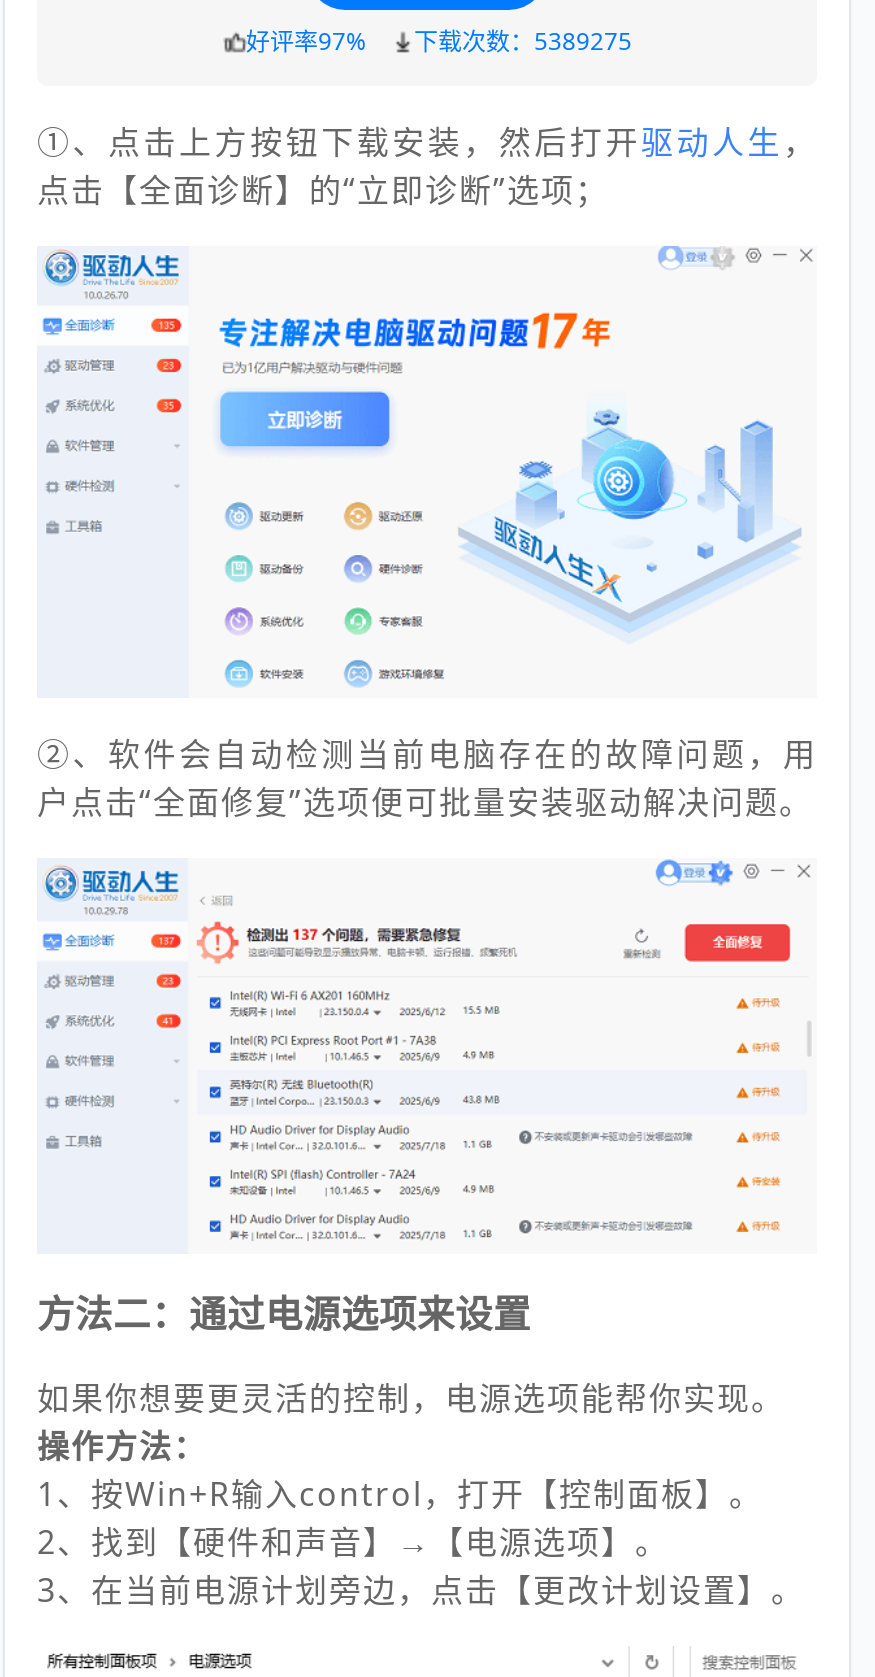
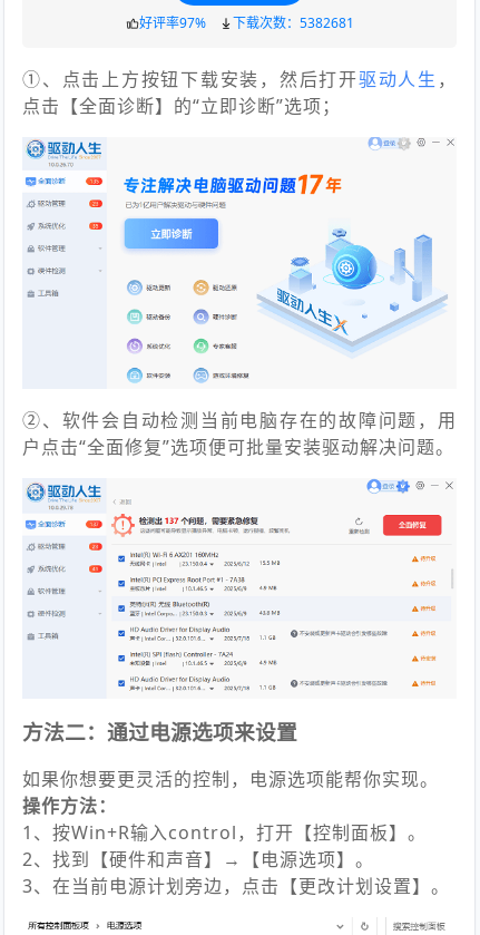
[246,25,632,59] 好评率97% 下载次数：5389275 -> [139,14,354,33] 好评率97% 下载次数：5382681

